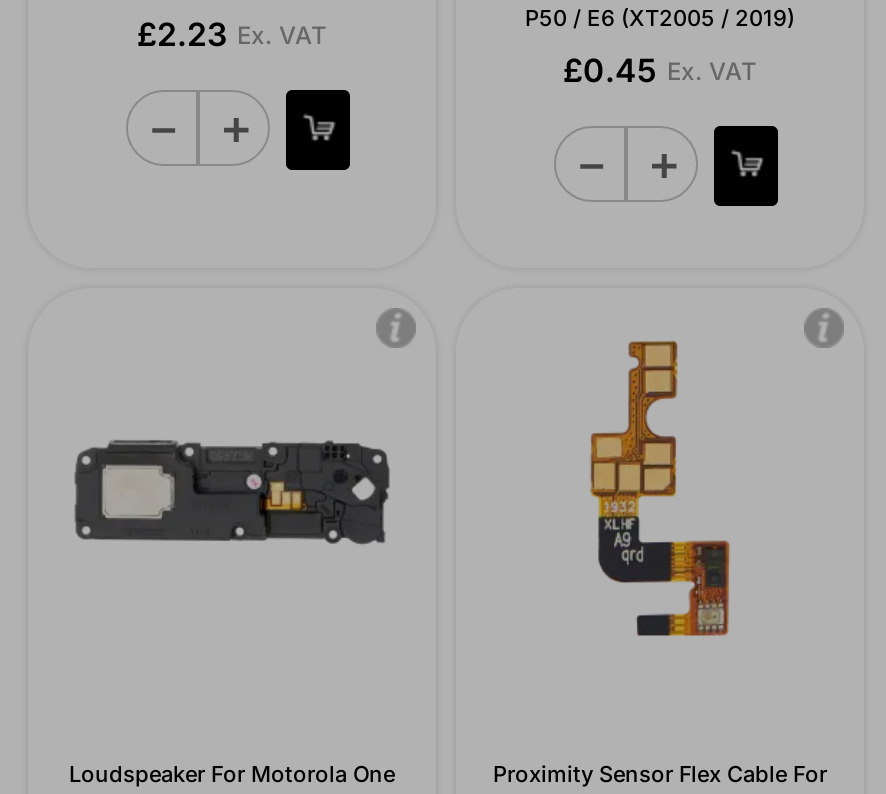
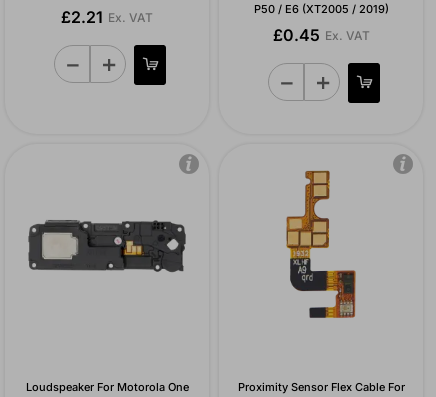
[137,14,327,54] £2.23 Ex. VAT -> [61,7,153,27] £2.21 Ex. VAT

